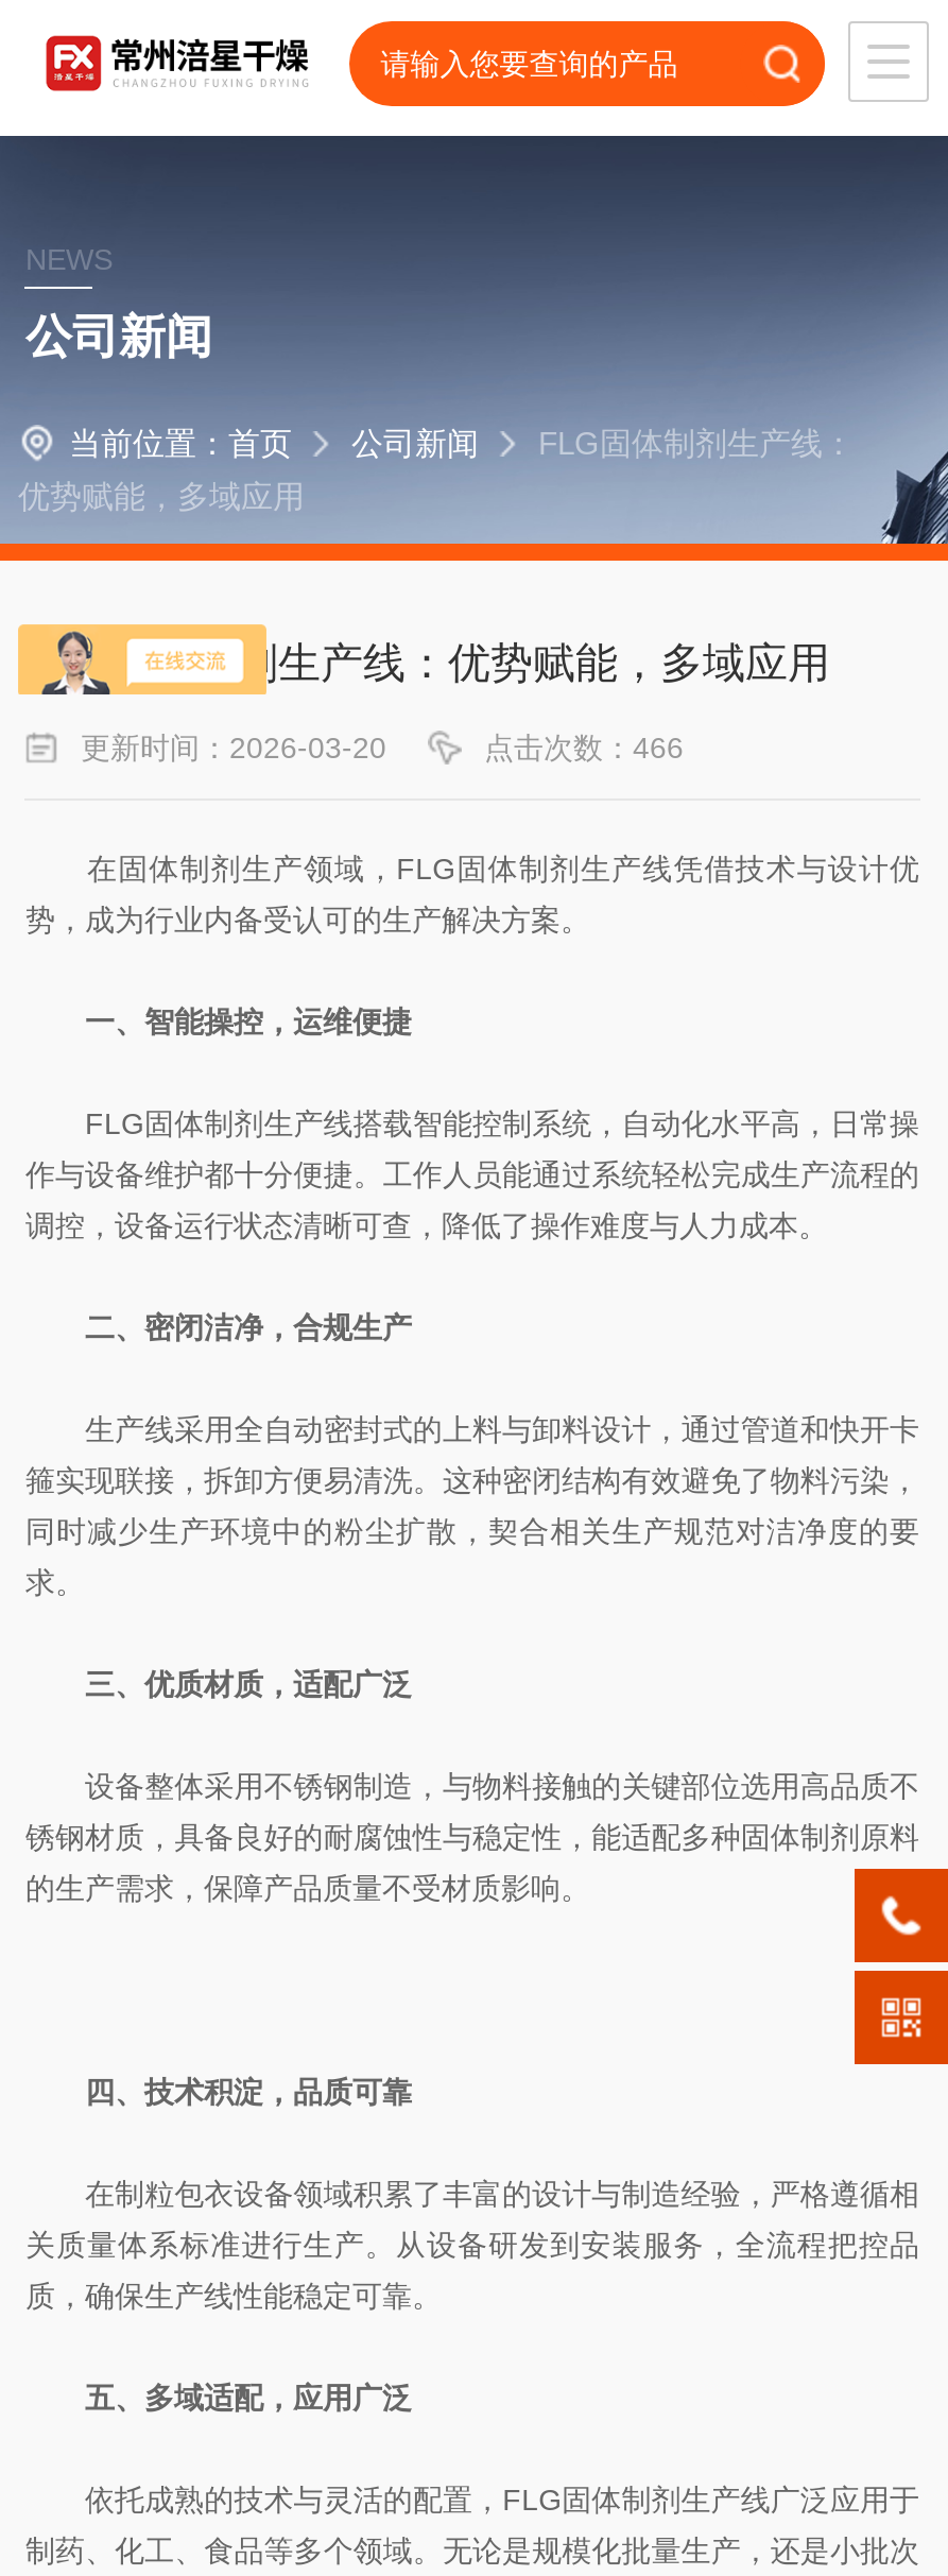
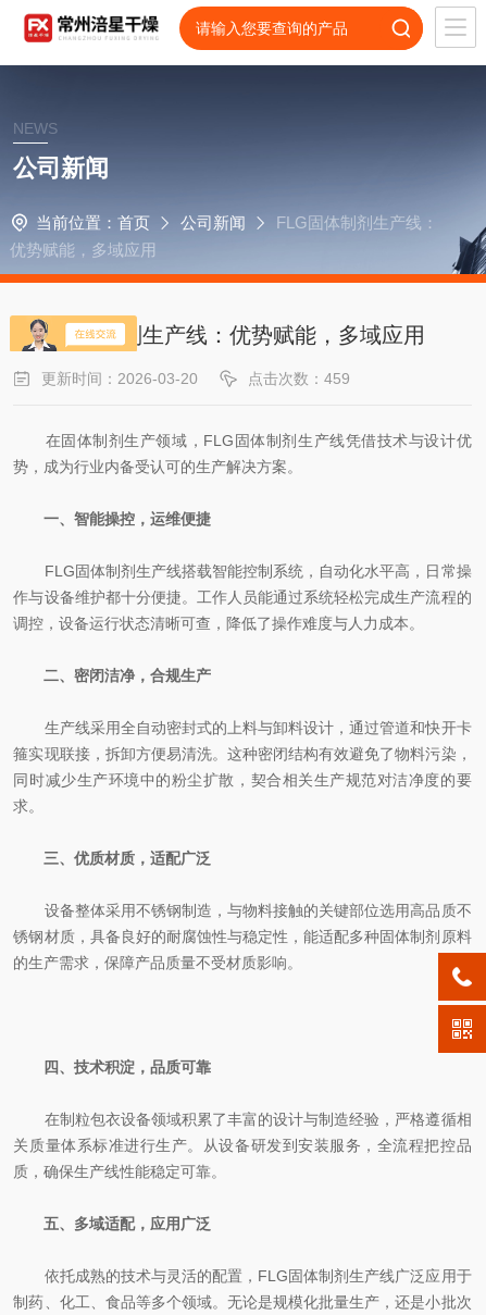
[484,731,683,765] 点击次数：466 -> [248,370,351,387] 点击次数：459

